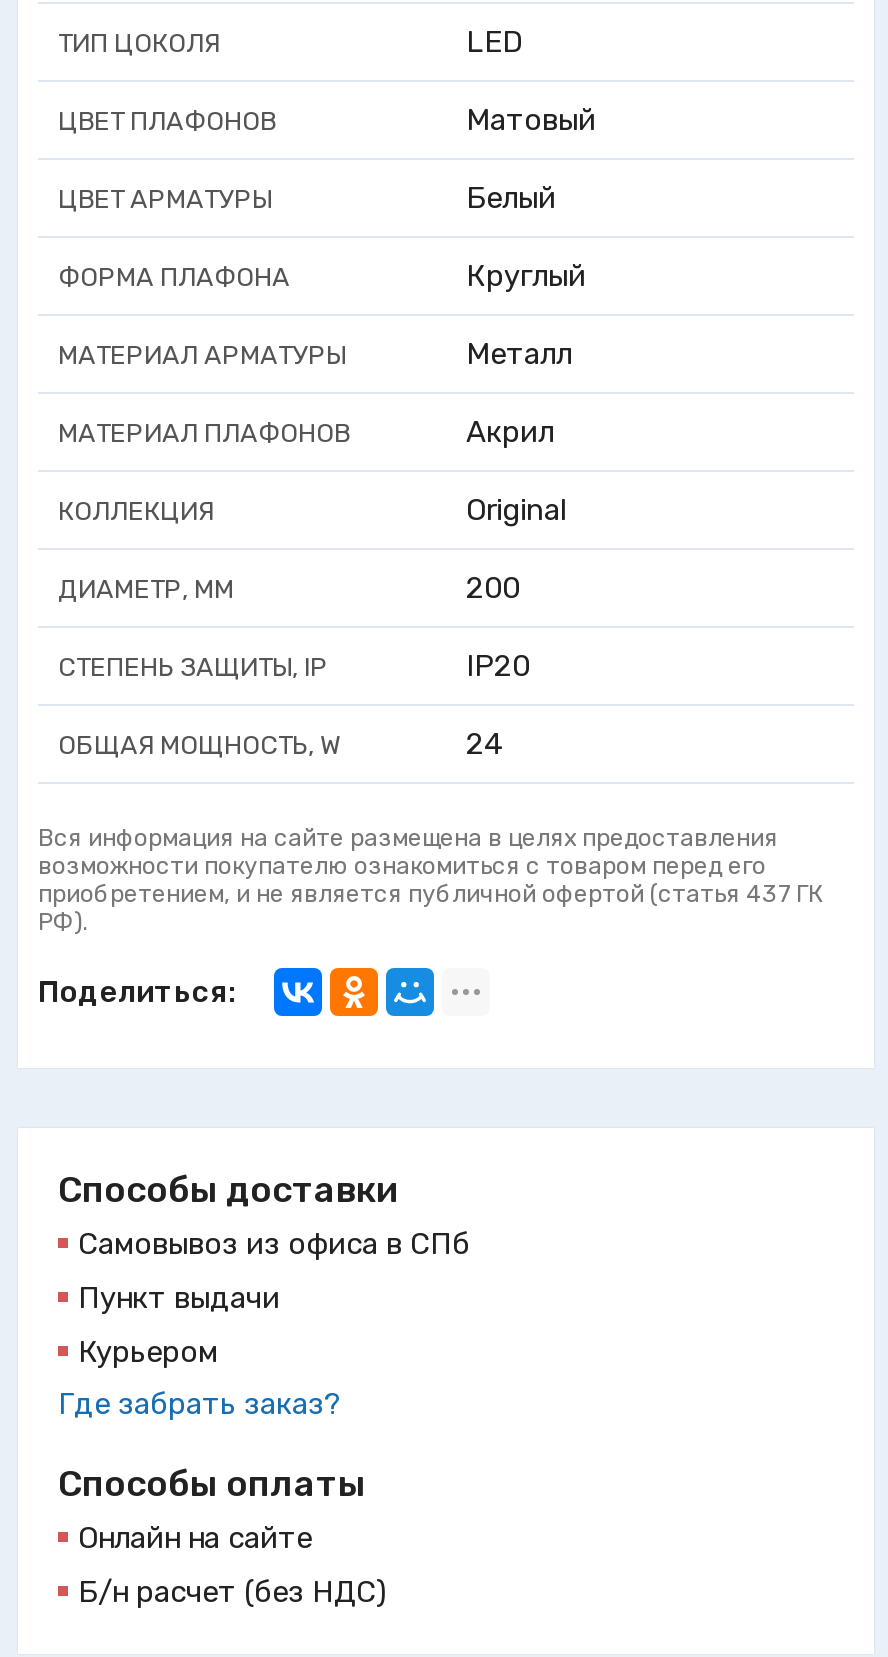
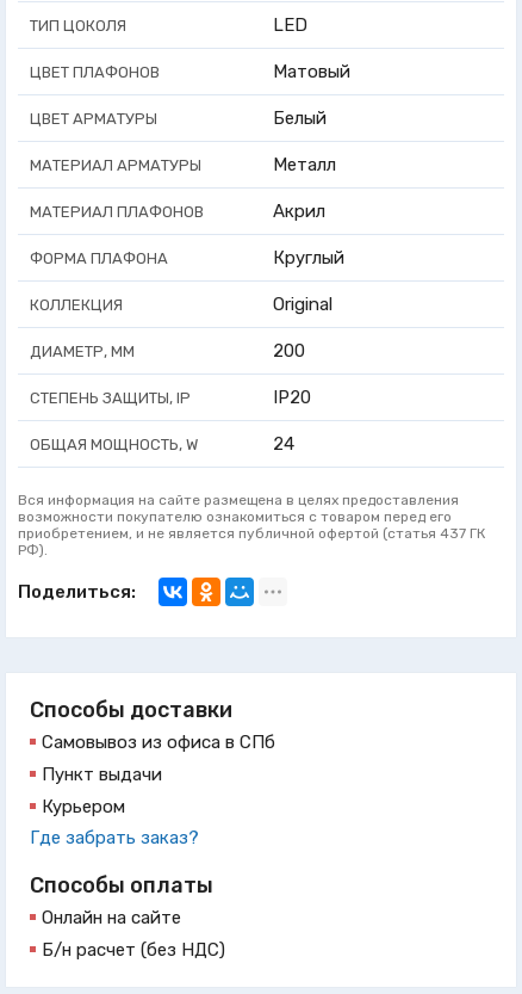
moved [58,258,586,294] -> [30,247,344,268]: ФОРМА ПЛАФОНА | Круглый
moved [58,336,572,450] -> [30,154,336,222]: МАТЕРИАЛ АРМАТУРЫ | Металл | МАТЕРИАЛ ПЛАФОНОВ | Акрил

